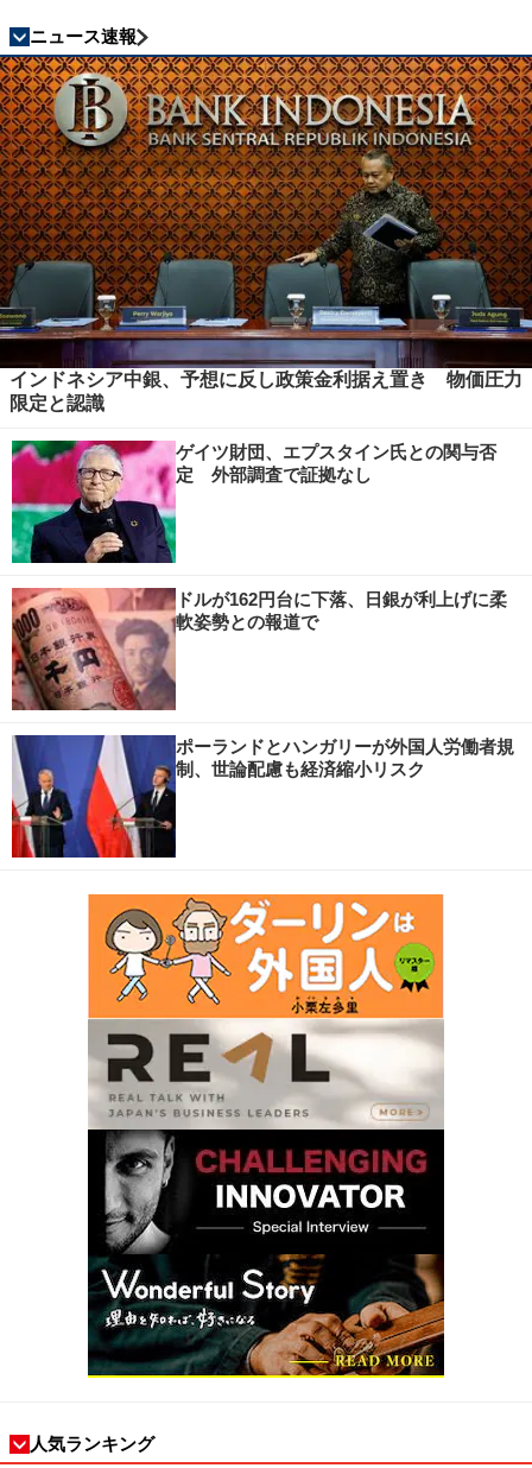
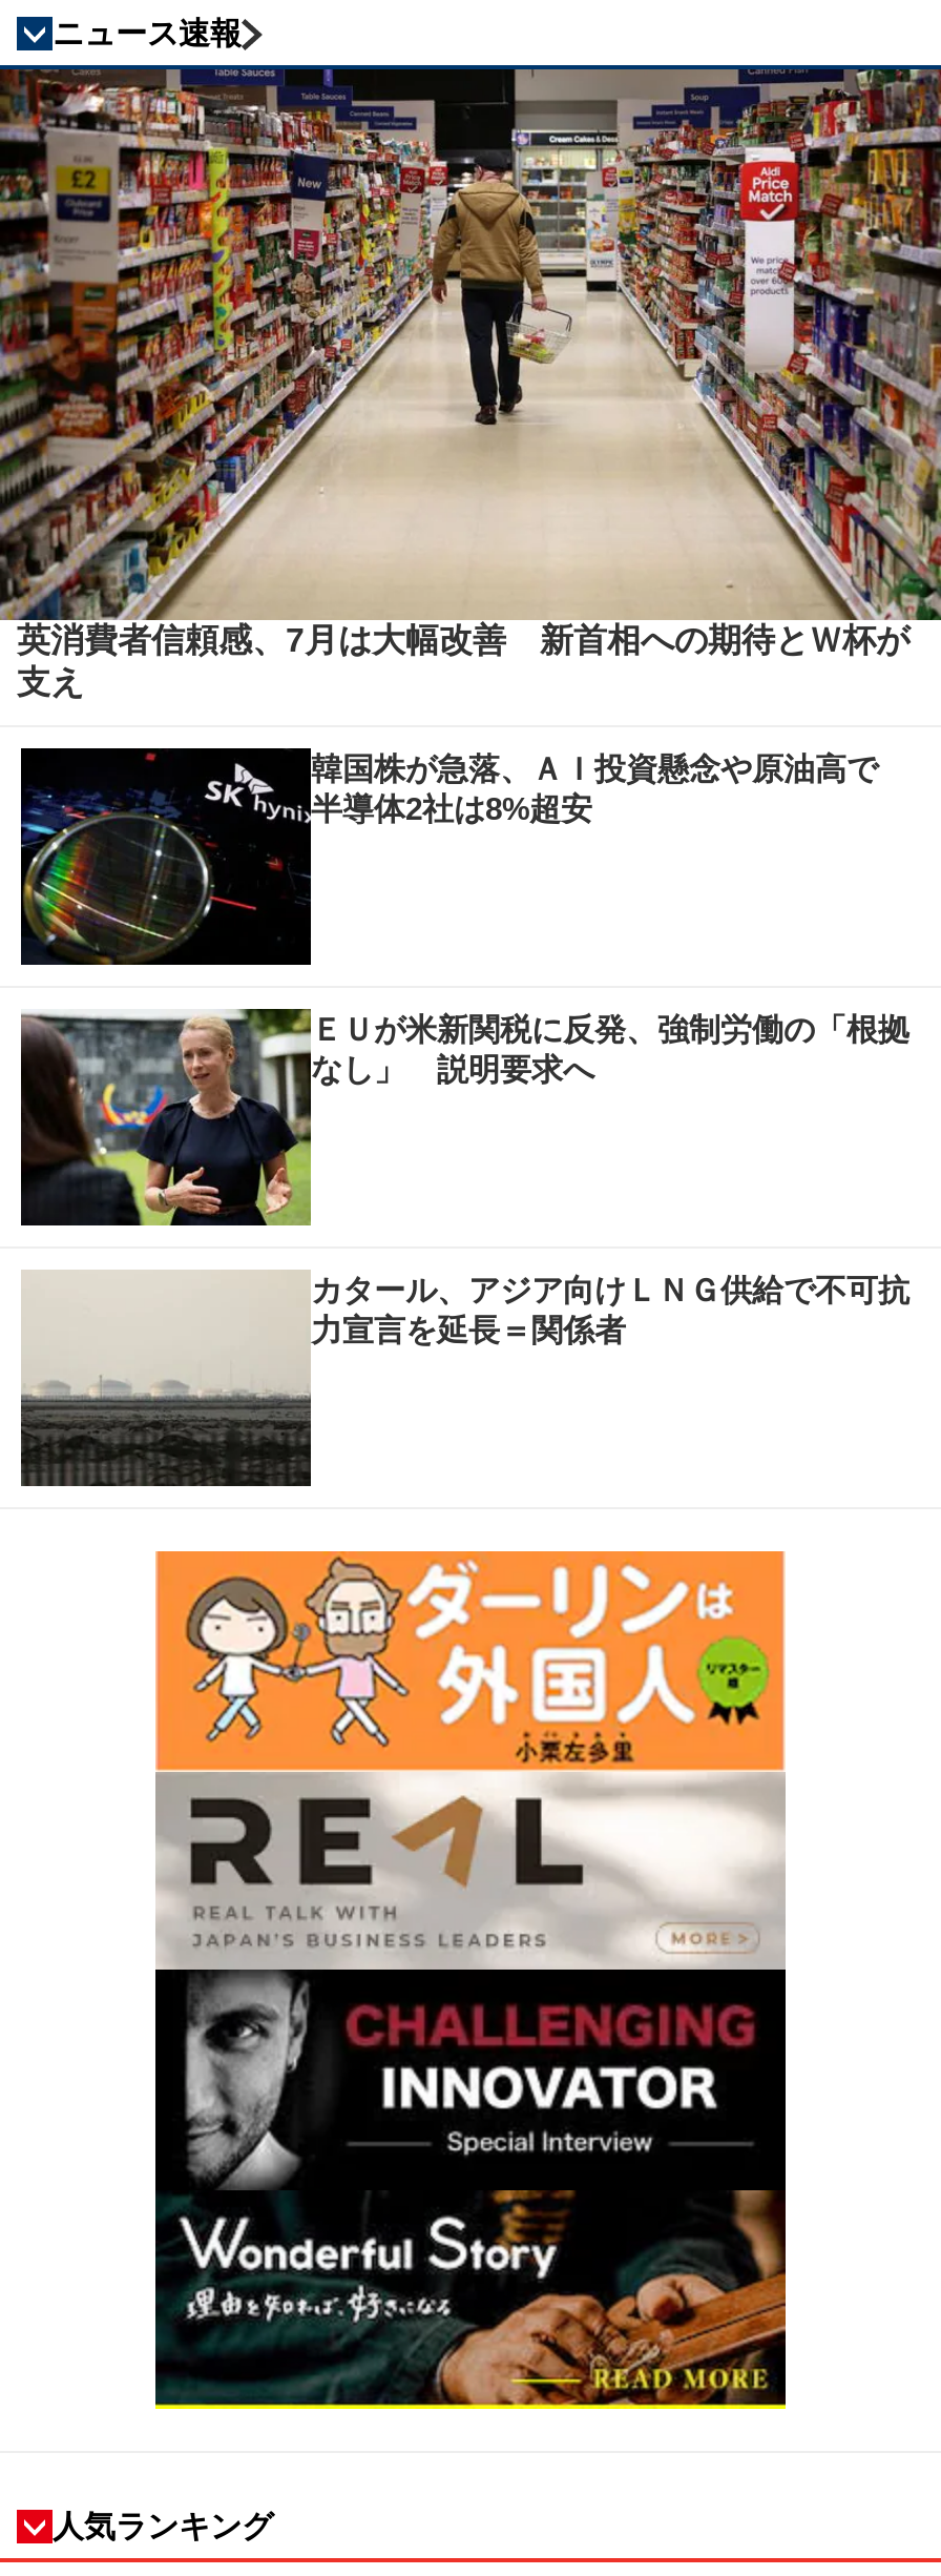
[4,56,528,413] [image] | インドネシア中銀、予想に反し政策金利据え置き 物価圧力 | 限定と認識 -> [6,67,935,700] [image] | 英消費者信頼感、7月は大幅改善 新首相への期待とＷ杯が | 支え
[11,439,496,564] [image] | ゲイツ財団、エプスタイン氏との関与否 | 定 外部調査で証拠なし -> [19,746,909,967] [image] | 韓国株が急落、ＡＩ投資懸念や原油高で | 半導体2社は8%超安
[11,587,507,711] [image] | ドルが162円台に下落、日銀が利上げに柔 | 軟姿勢との報道で -> [19,1007,909,1228] [image] | ＥＵが米新関税に反発、強制労働の「根拠 | なし」 説明要求へ
[11,734,514,859] [image] | ポーランドとハンガリーが外国人労働者規 | 制、世論配慮も経済縮小リスク -> [19,1270,909,1488] [image] | カタール、アジア向けＬＮＧ供給で不可抗 | 力宣言を延長＝関係者

